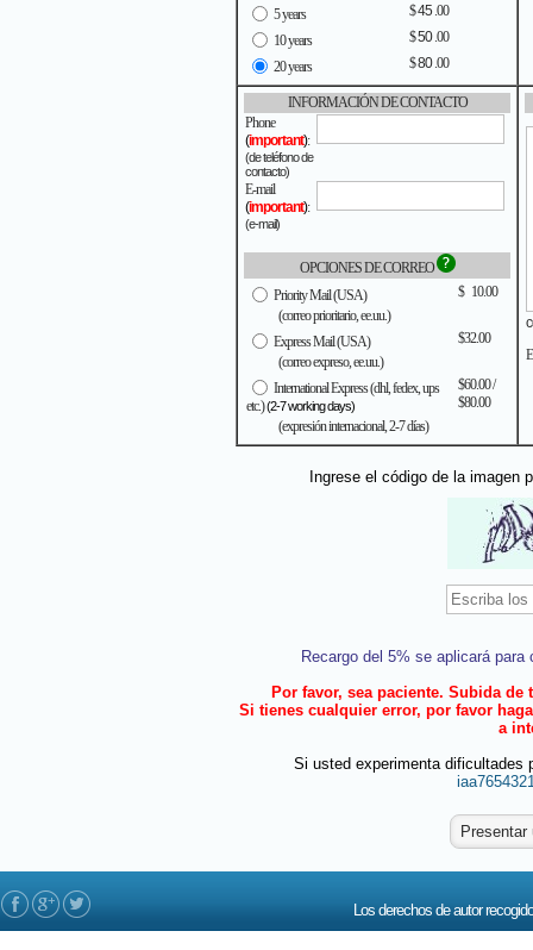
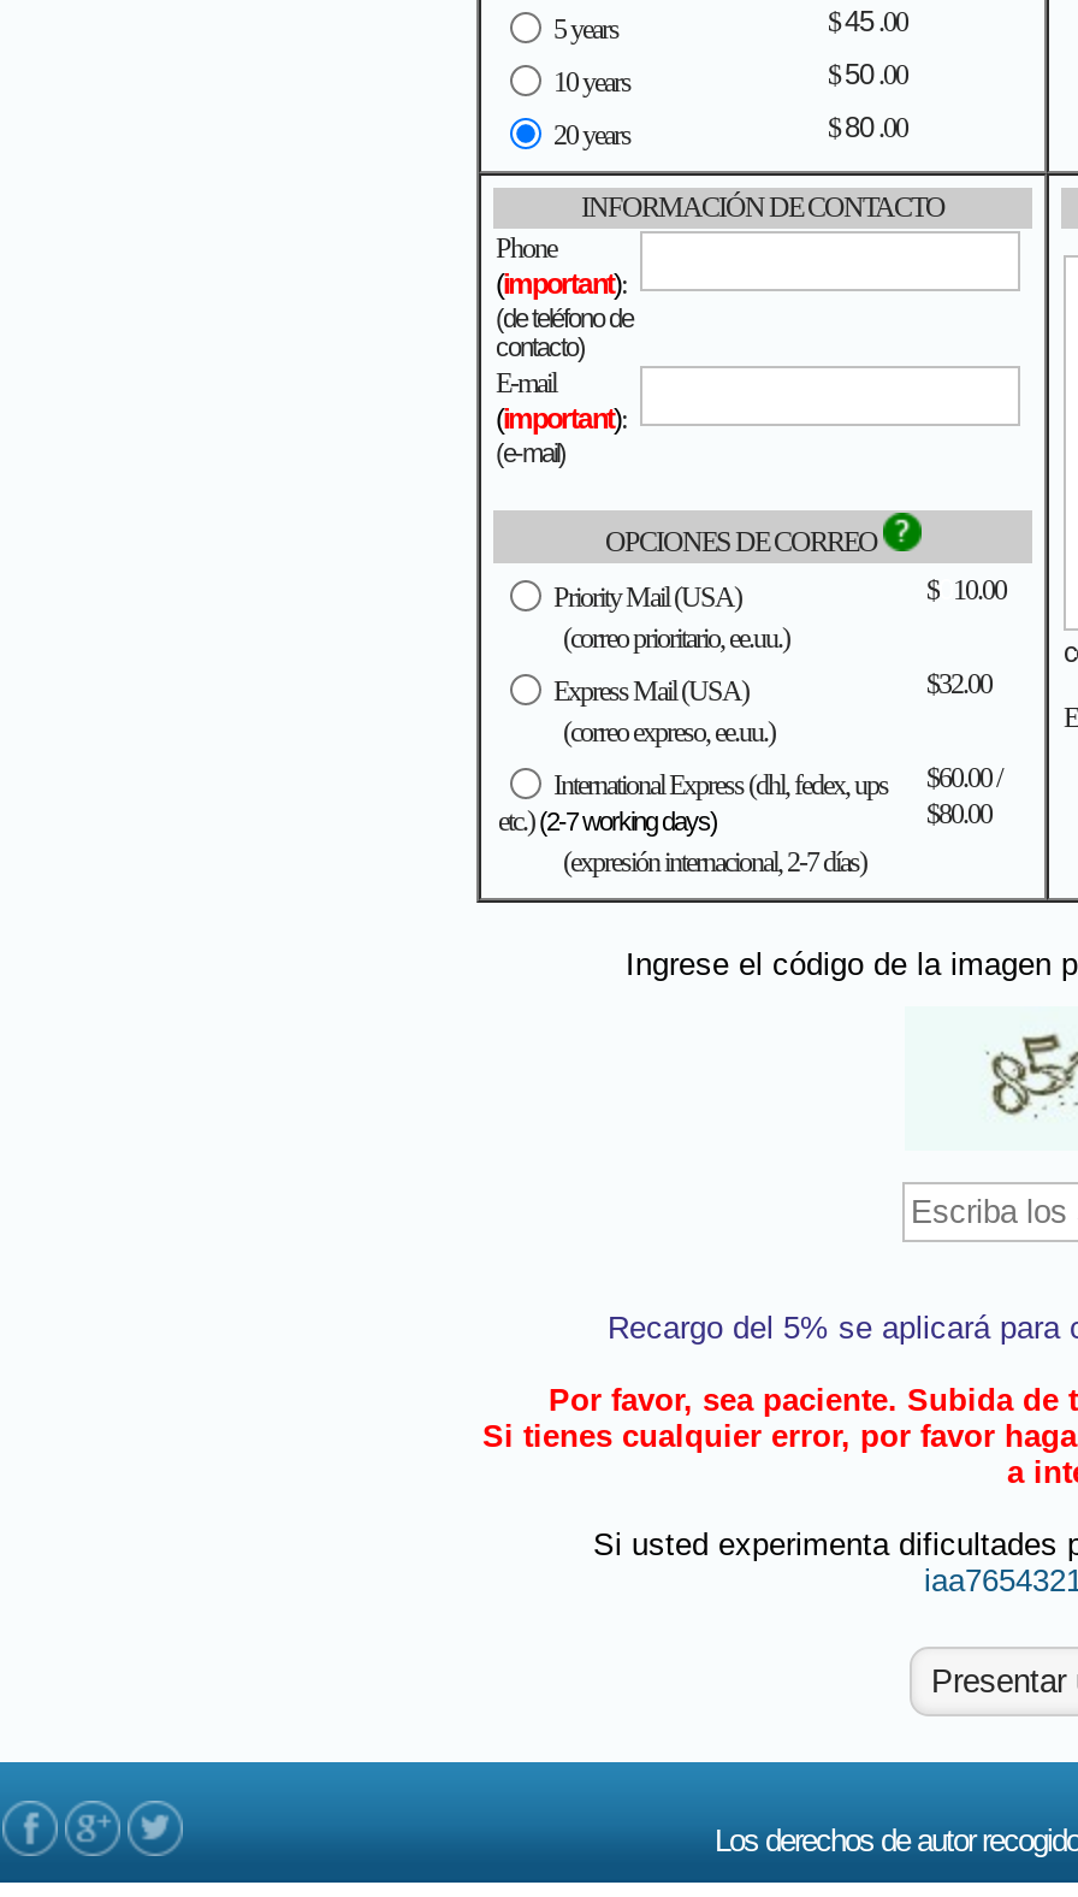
[482,501,529,564] [image] -> [979,1018,1071,1139] [image]

